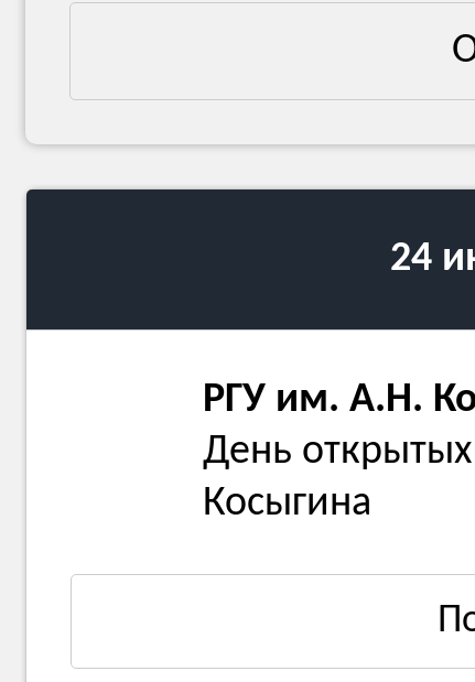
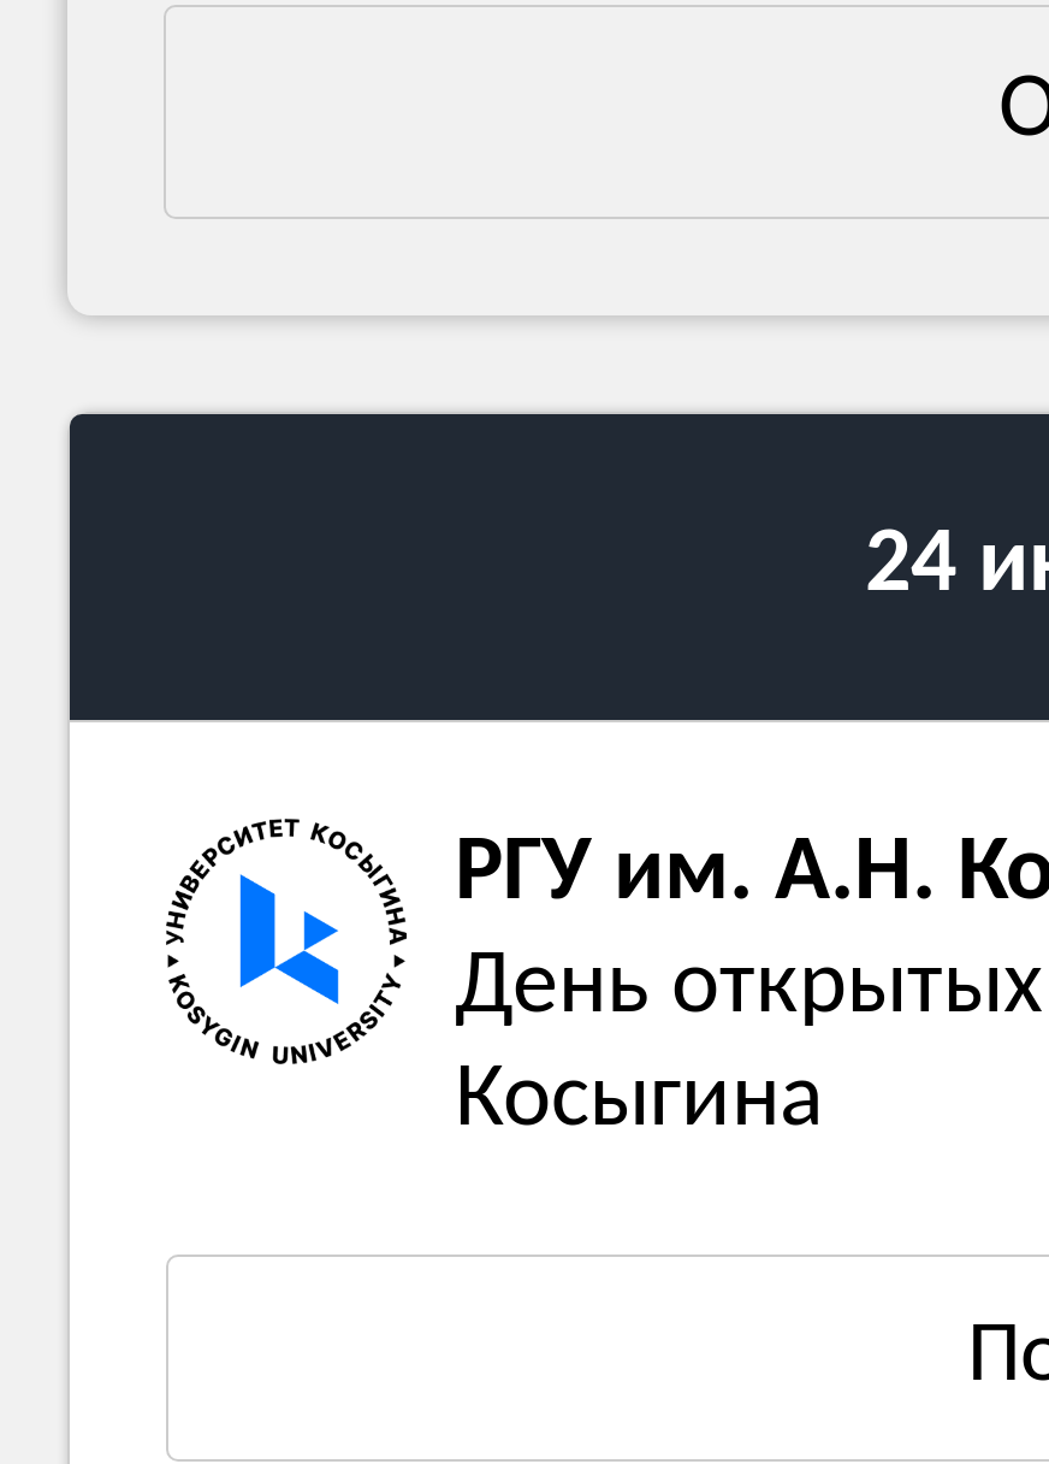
none -> [164,816,409,1067] [image]

